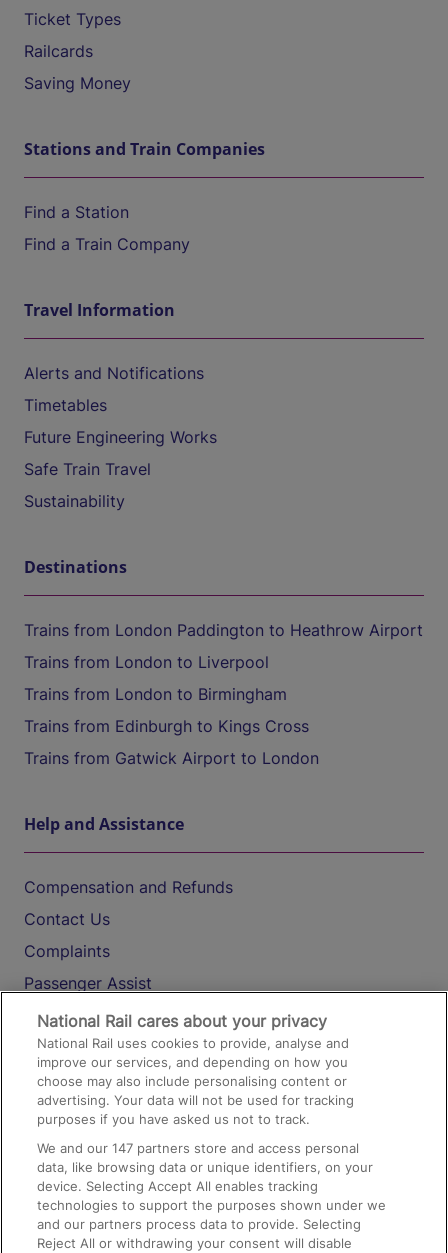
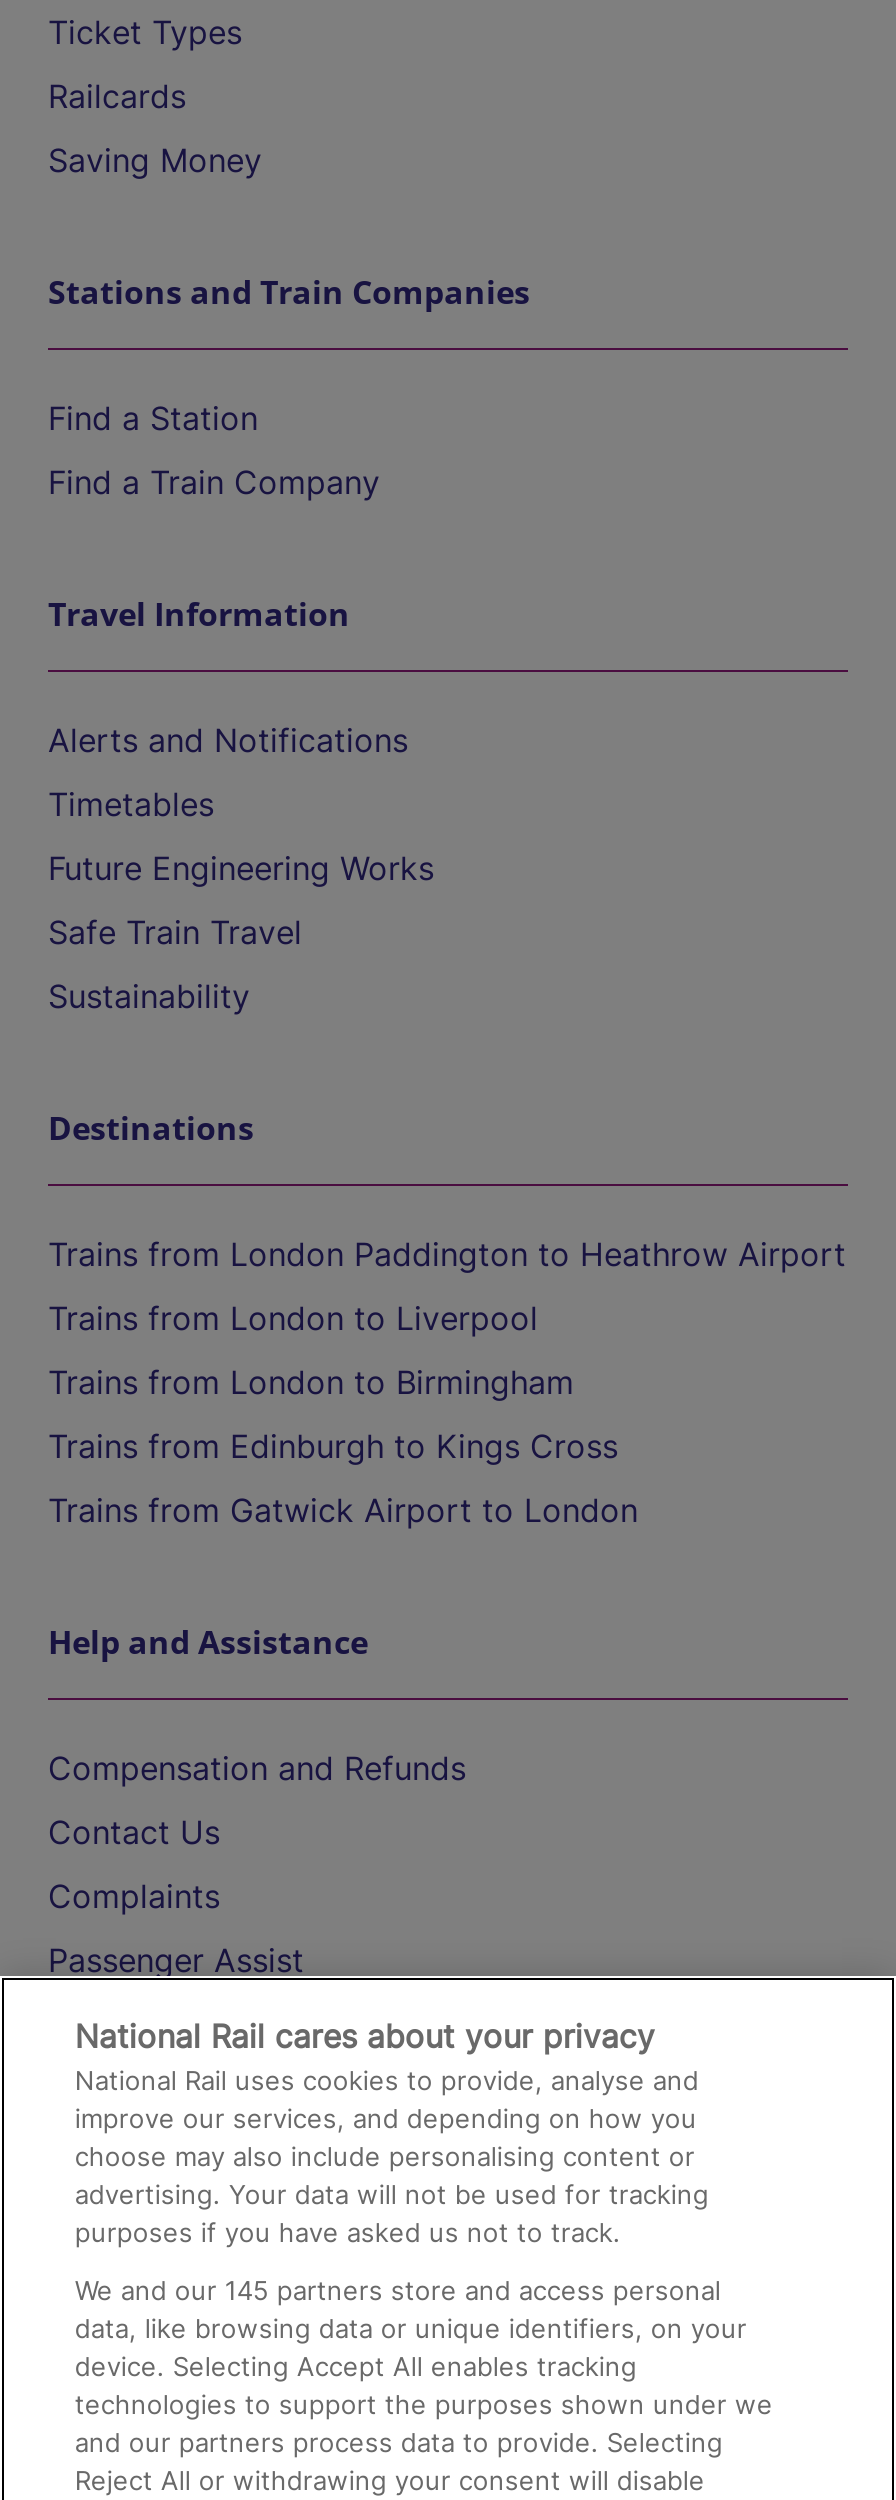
[37,1140,359,1156] We and our 147 partners store and access personal -> [75,2274,721,2306] We and our 145 partners store and access personal

